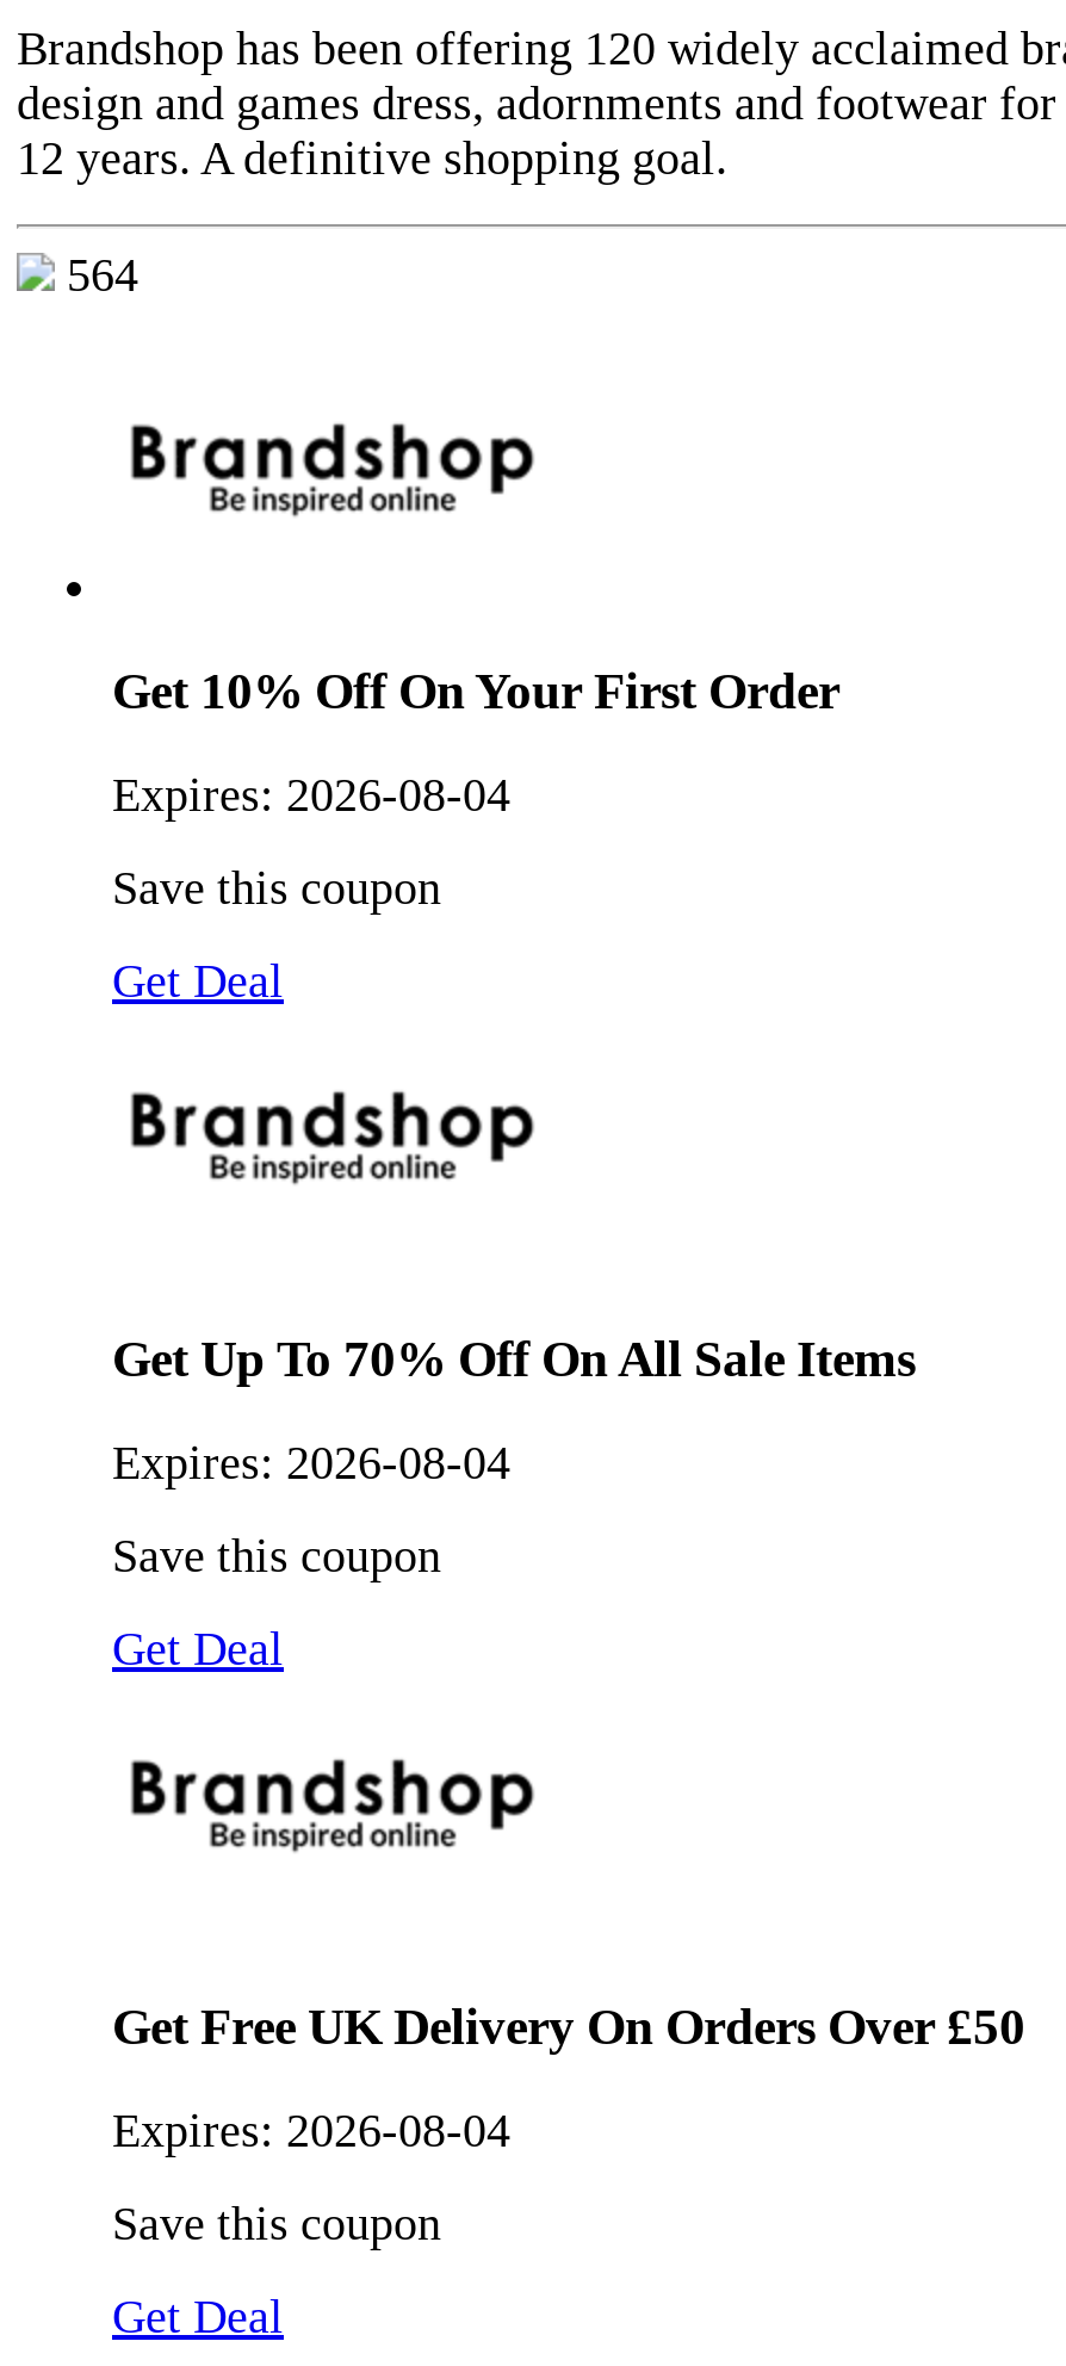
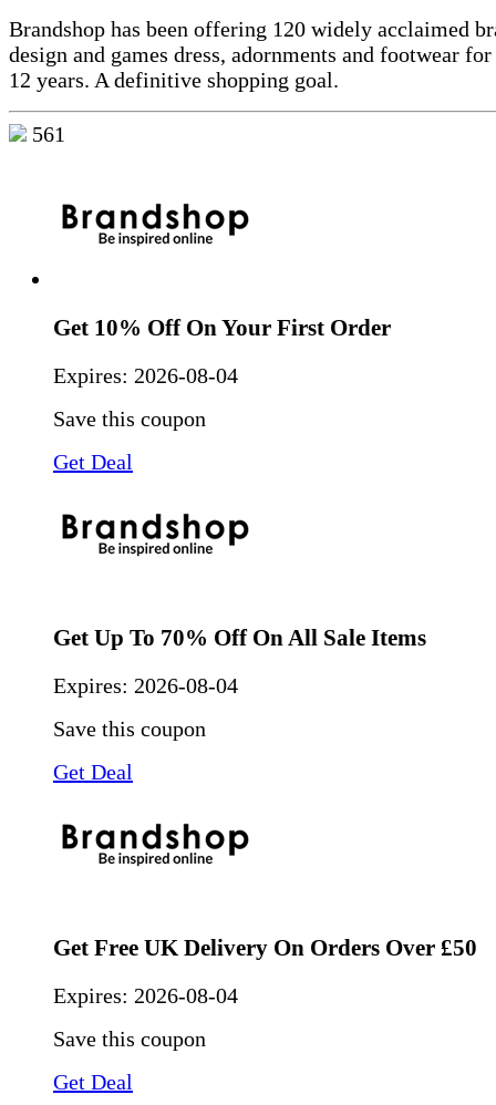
[55,248,138,300] 564 -> [27,122,65,146] 561

